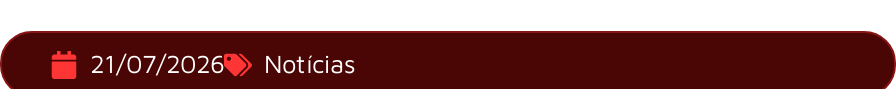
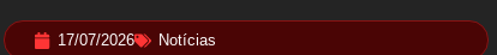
[90,49,356,79] 21/07/2026 Notícias -> [58,31,217,49] 17/07/2026 Notícias

